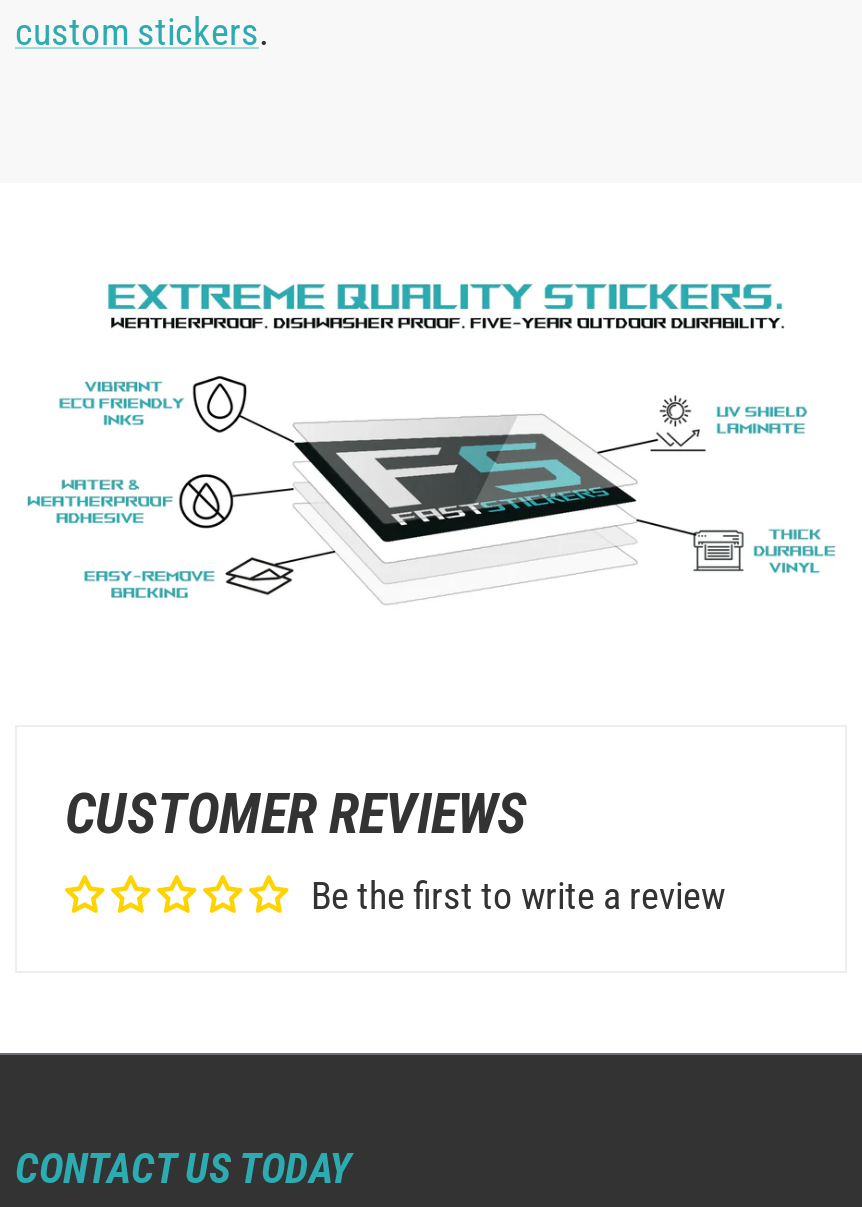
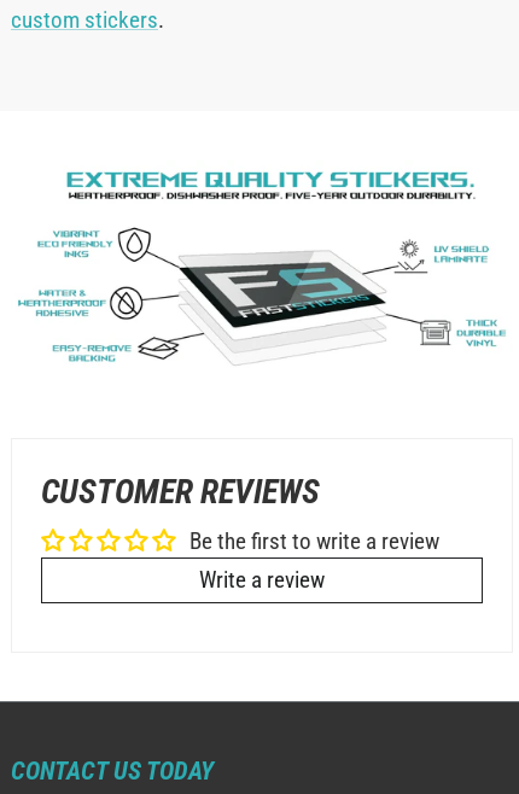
none -> [199,566,325,594] Write a review

